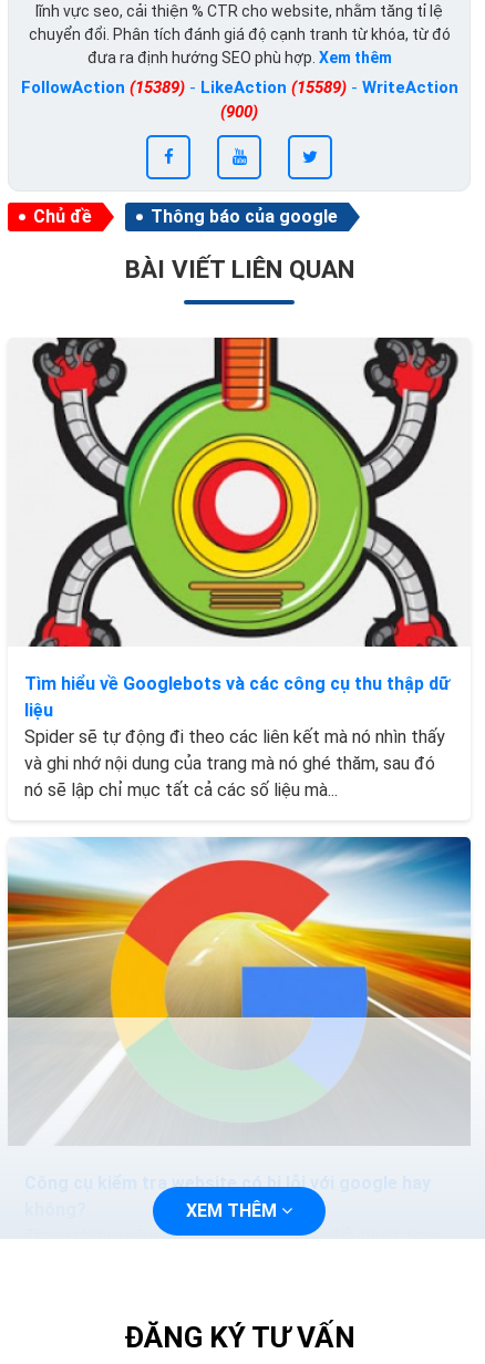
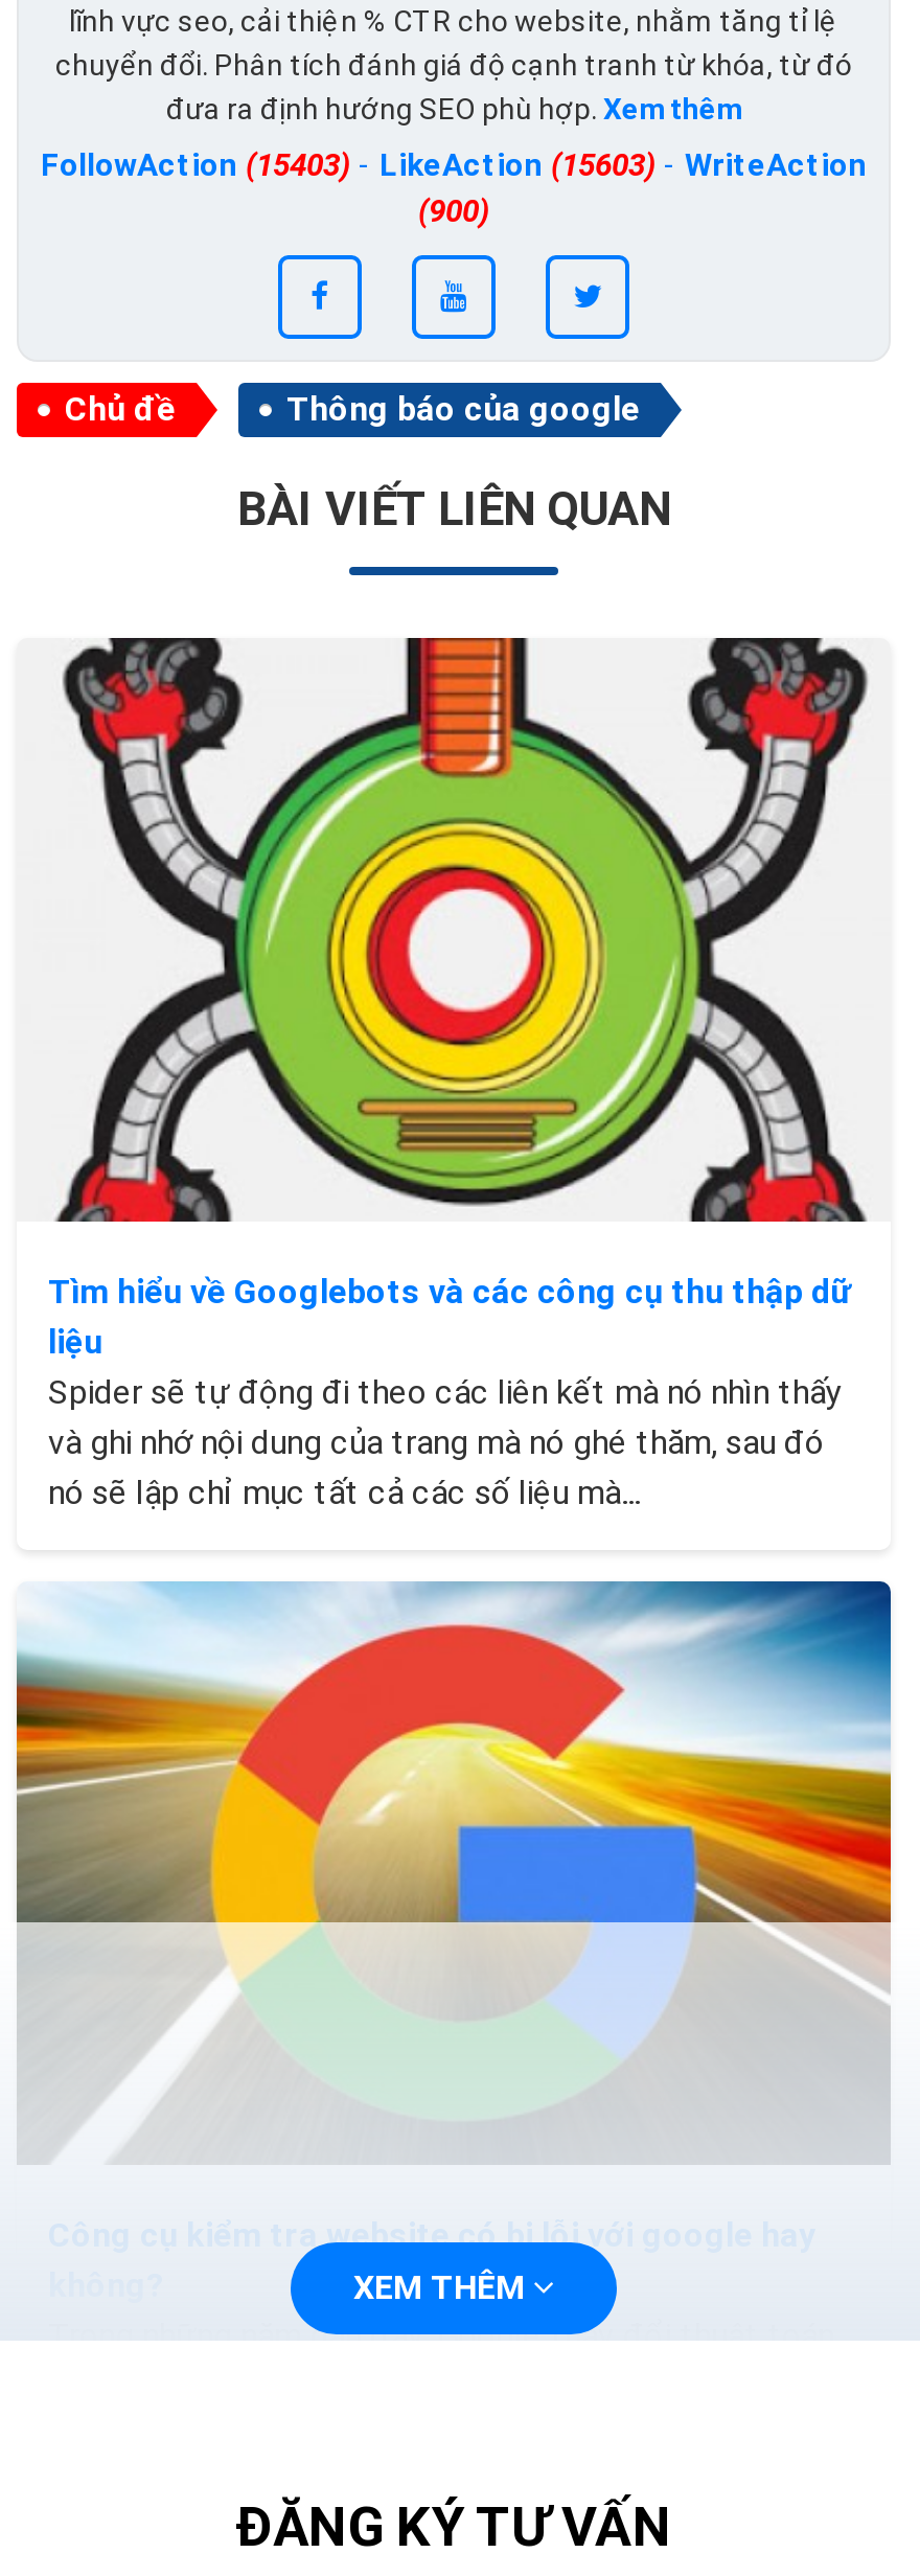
[20,78,458,98] FollowAction (15389) - LikeAction (15589) - WriteAction -> [41,147,867,185] FollowAction (15403) - LikeAction (15603) - WriteAction

